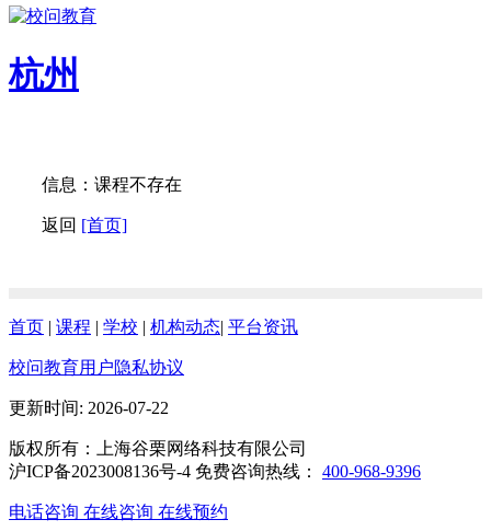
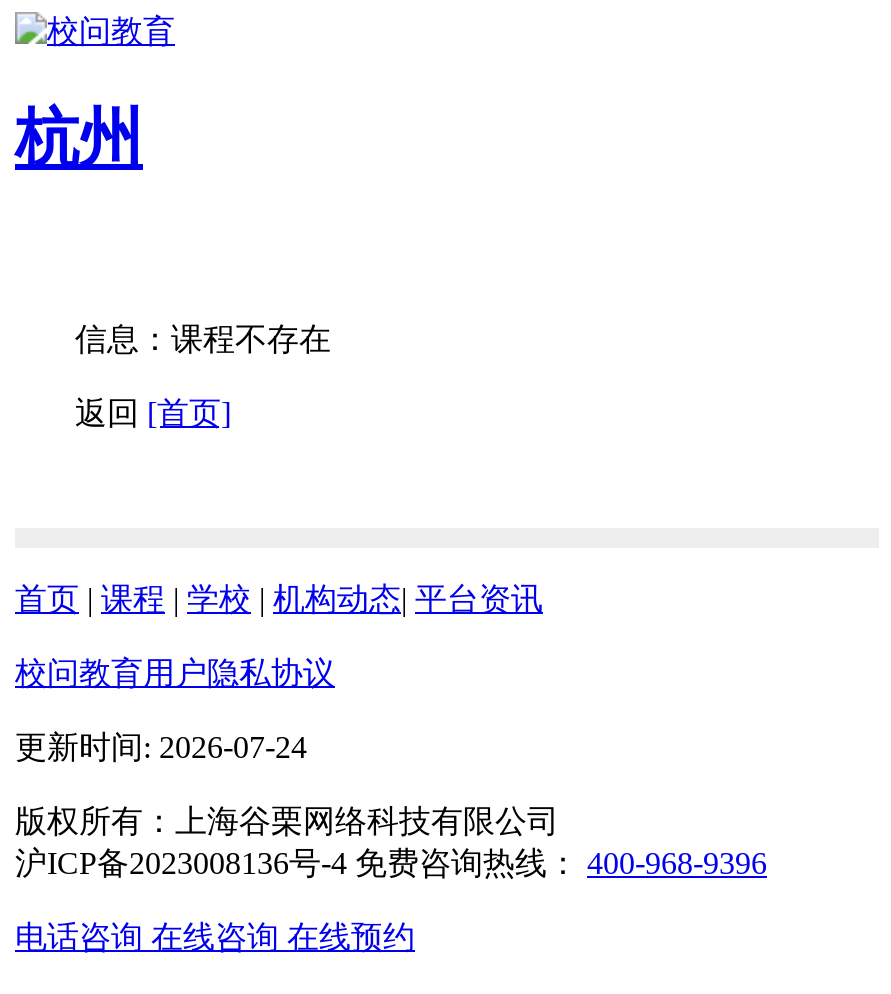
[9,398,169,417] 更新时间: 2026-07-22 -> [15,730,307,764] 更新时间: 2026-07-24

